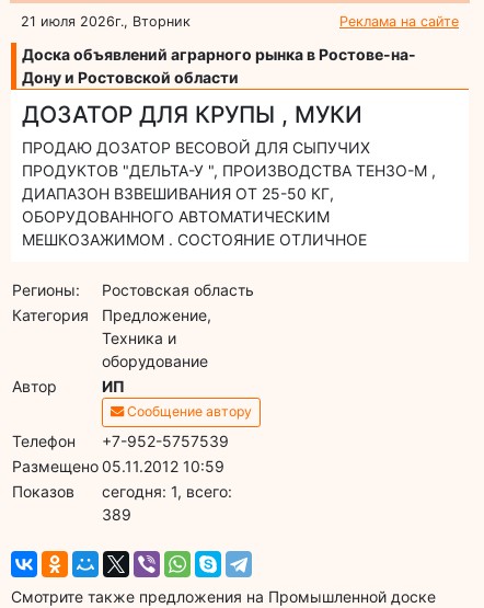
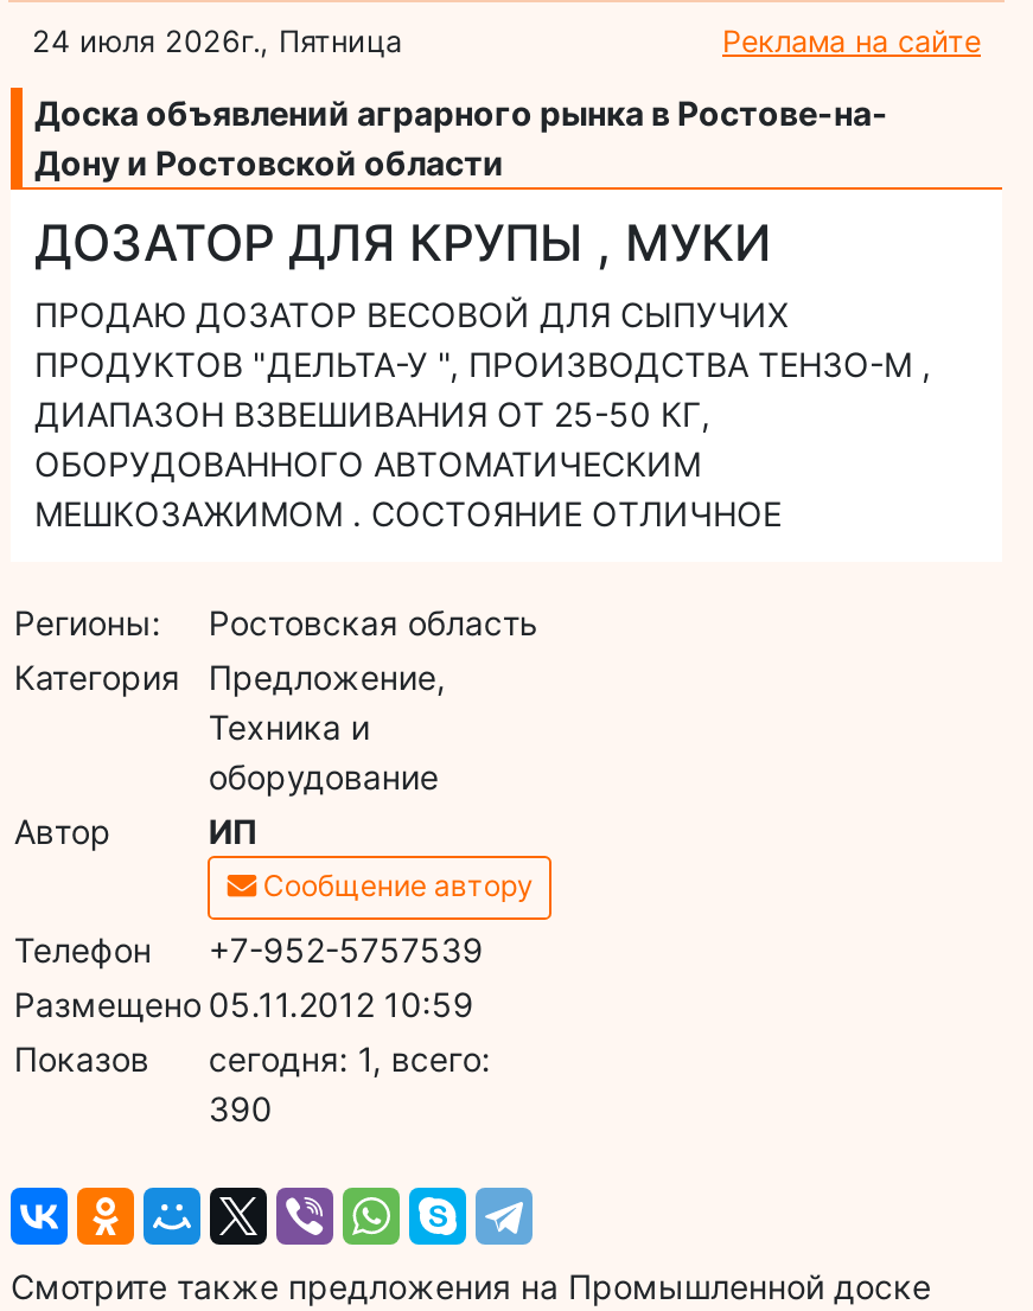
[21,13,191,29] 21 июля 2026г., Вторник -> [32,23,402,59] 24 июля 2026г., Пятница
[102,505,132,523] 389 -> [208,1087,273,1128] 390

